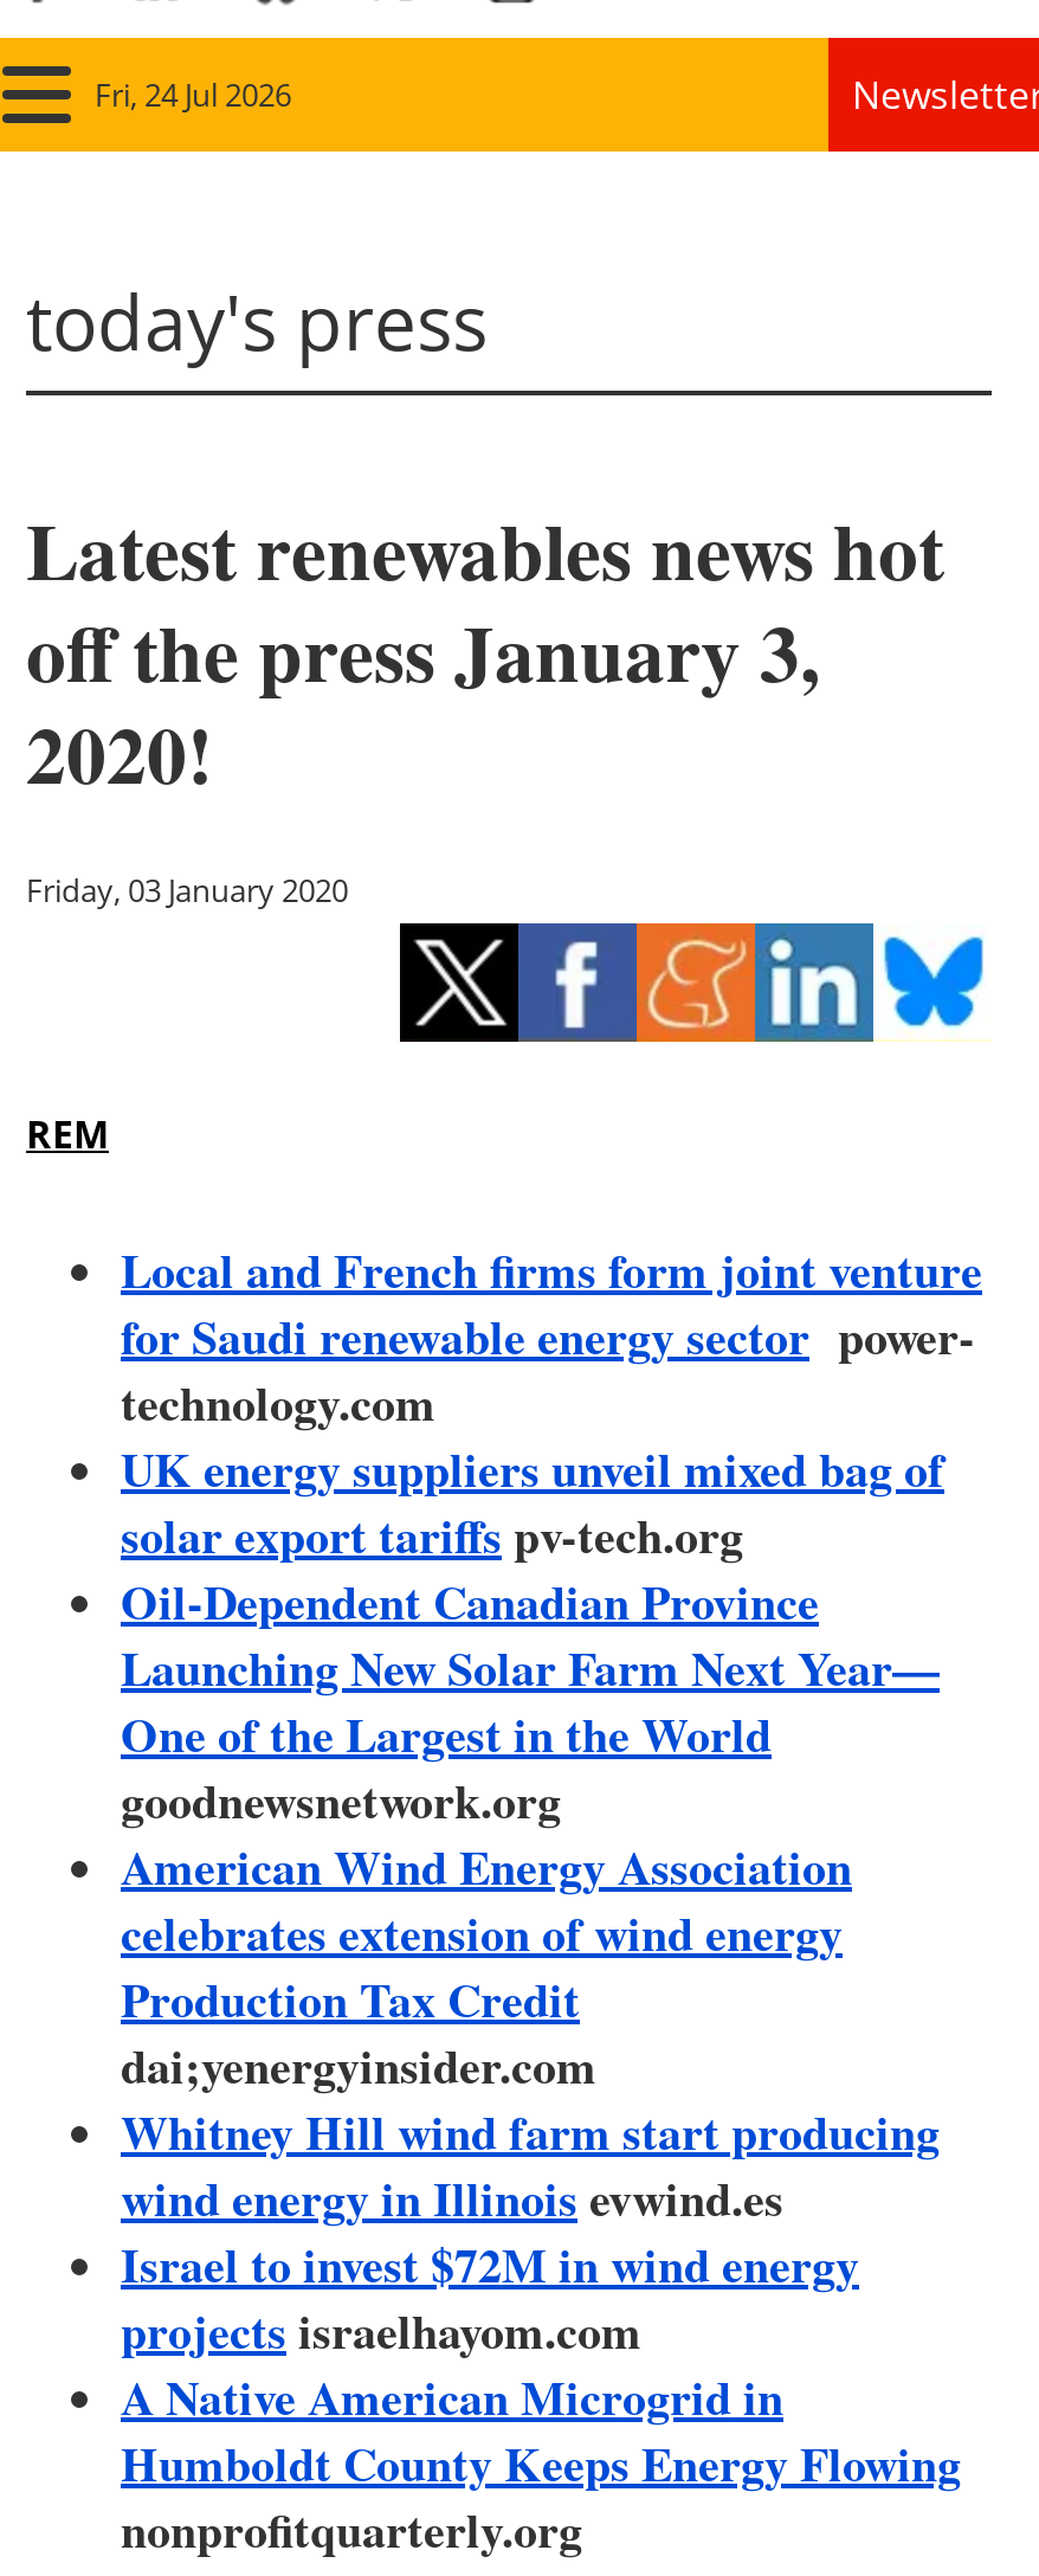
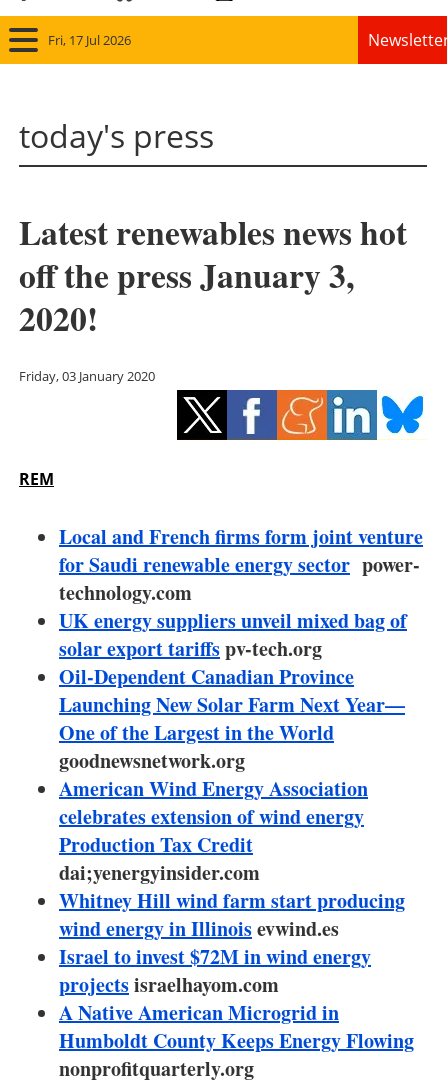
[95,74,291,117] Fri, 24 Jul 2026 -> [48,31,131,49] Fri, 17 Jul 2026

